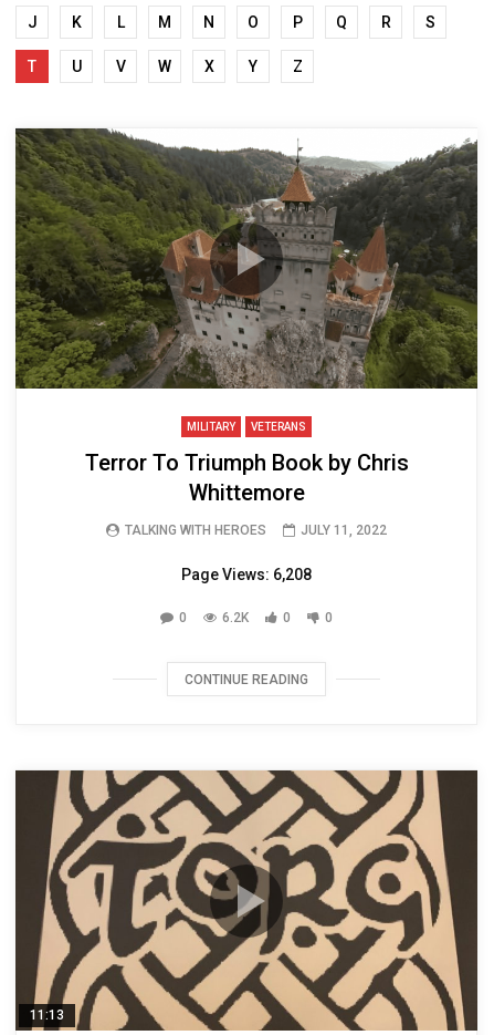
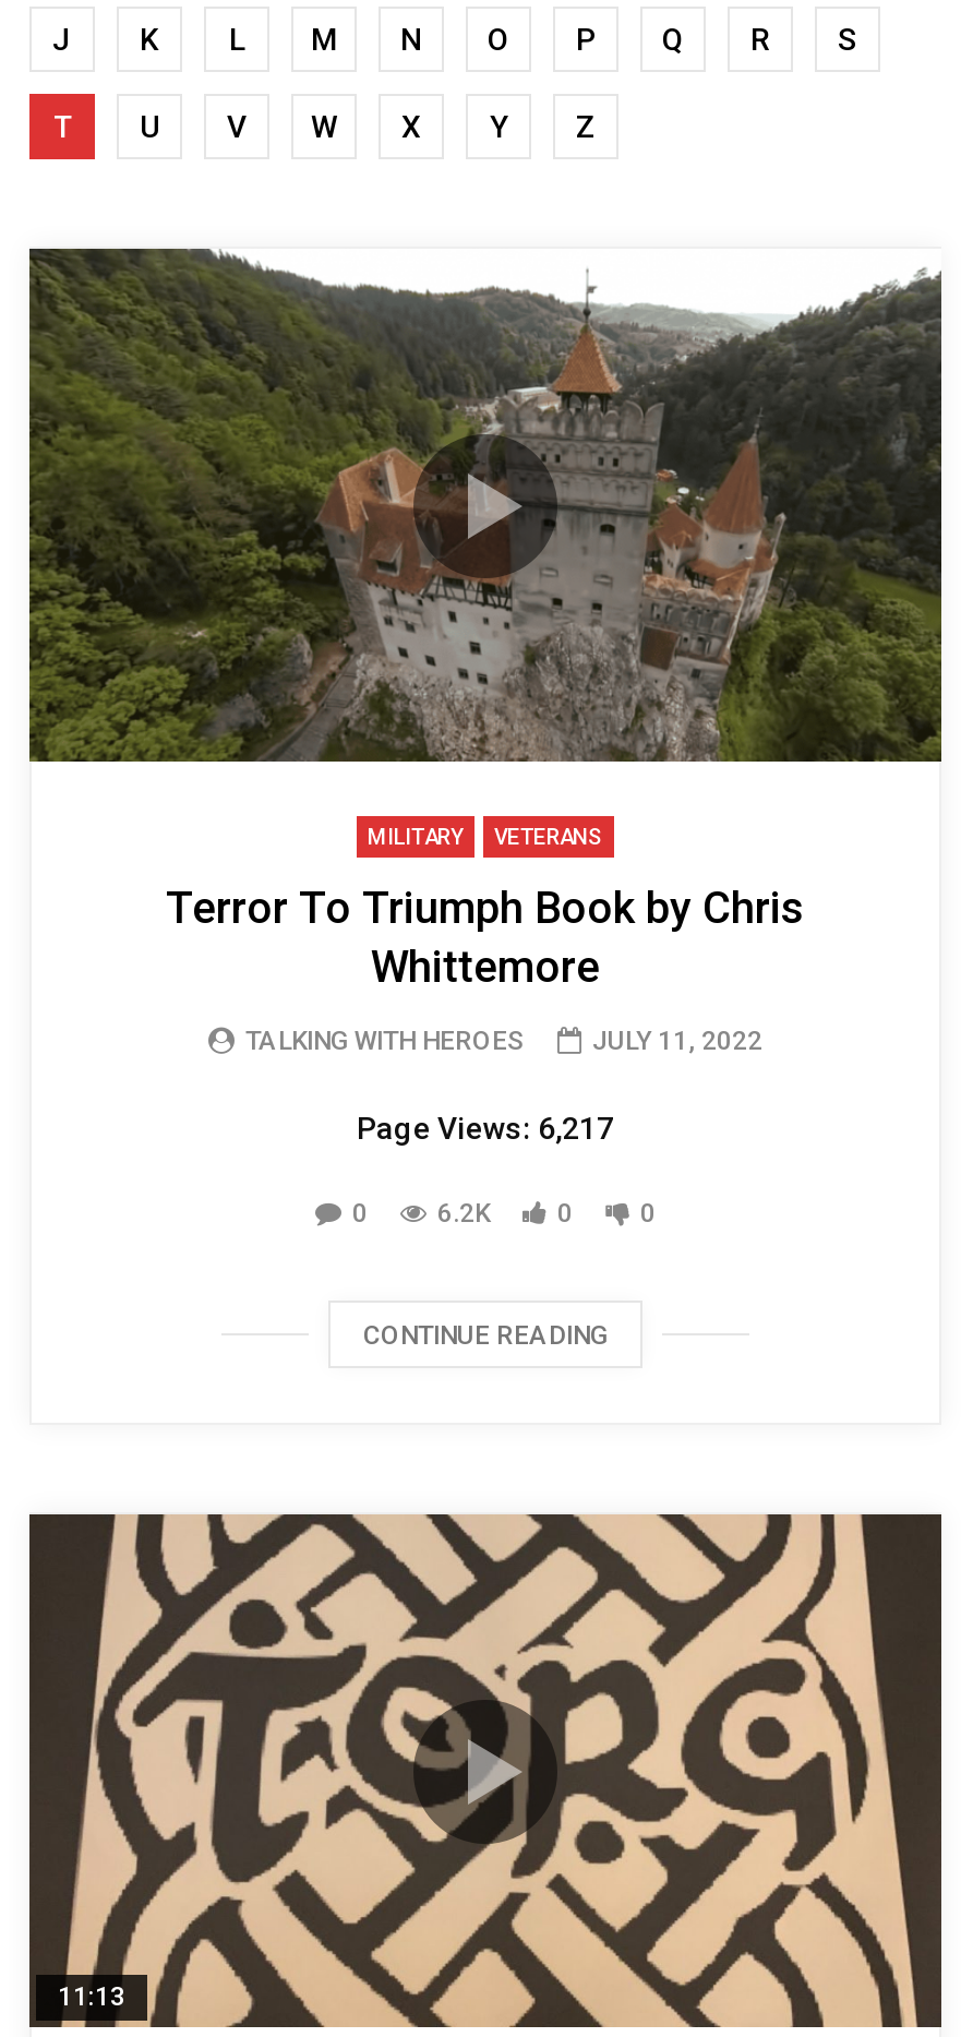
[181,566,312,583] Page Views: 6,208 -> [357,1111,614,1146] Page Views: 6,217

